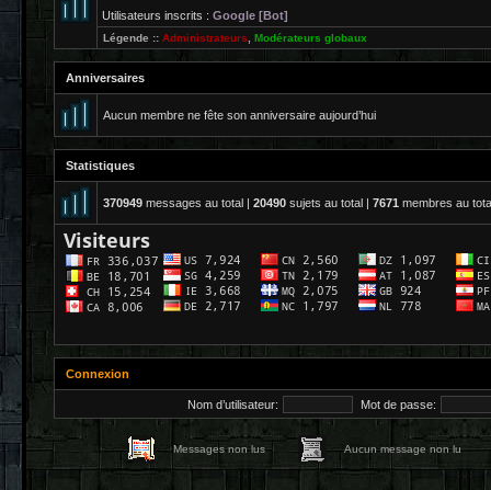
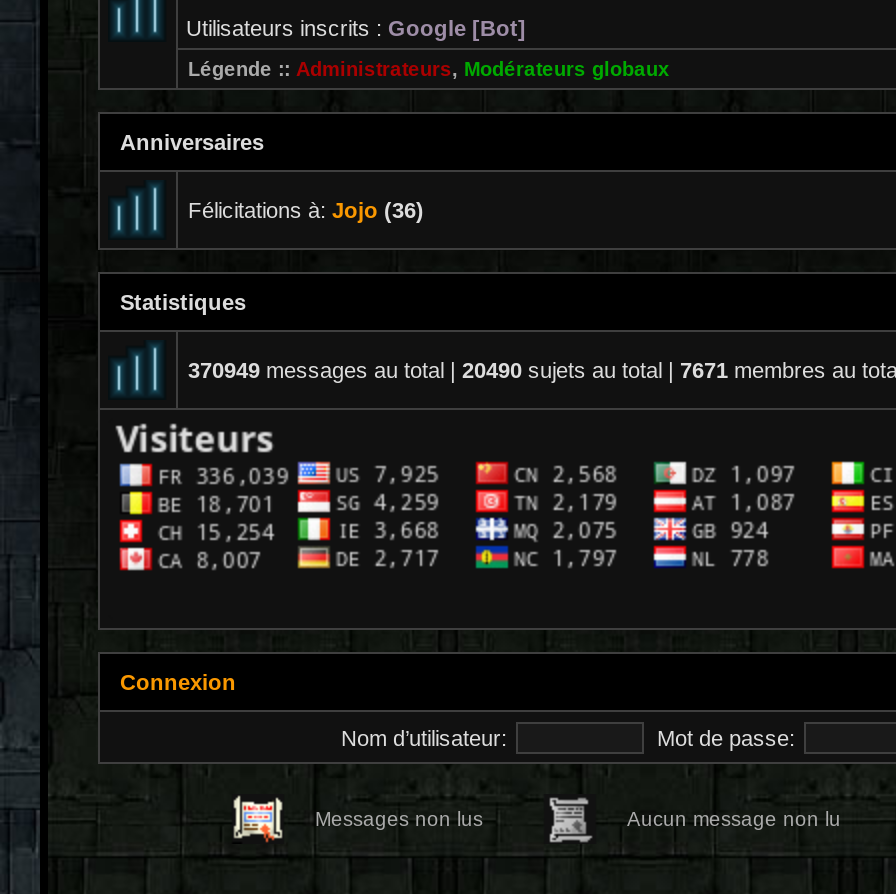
[103,109,376,122] Aucun membre ne fête son anniversaire aujourd’hui -> [188,198,424,222] Félicitations à: Jojo (36)

